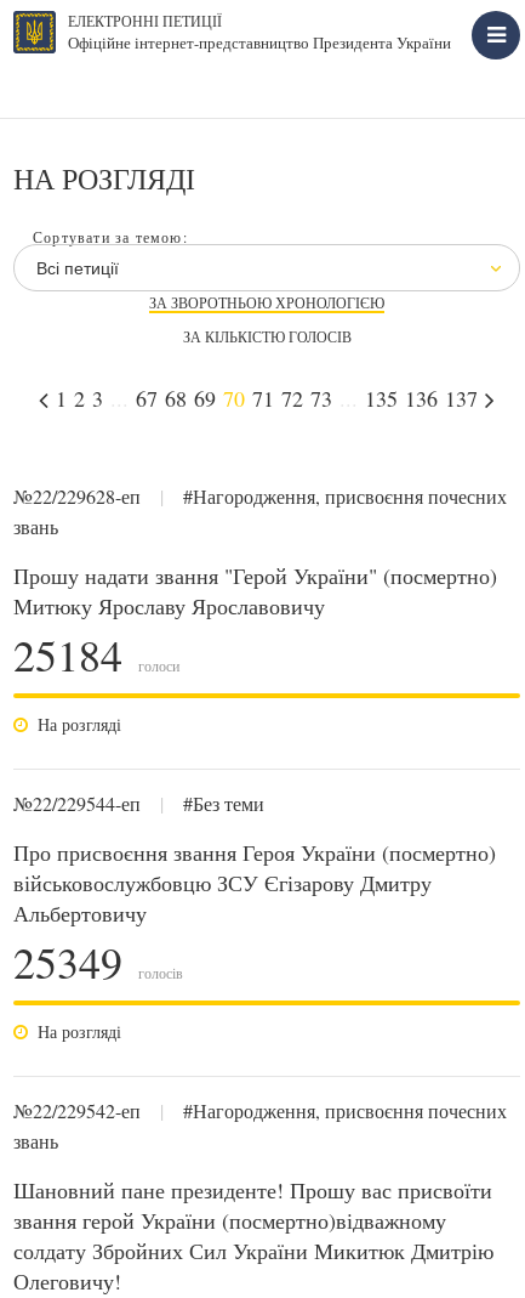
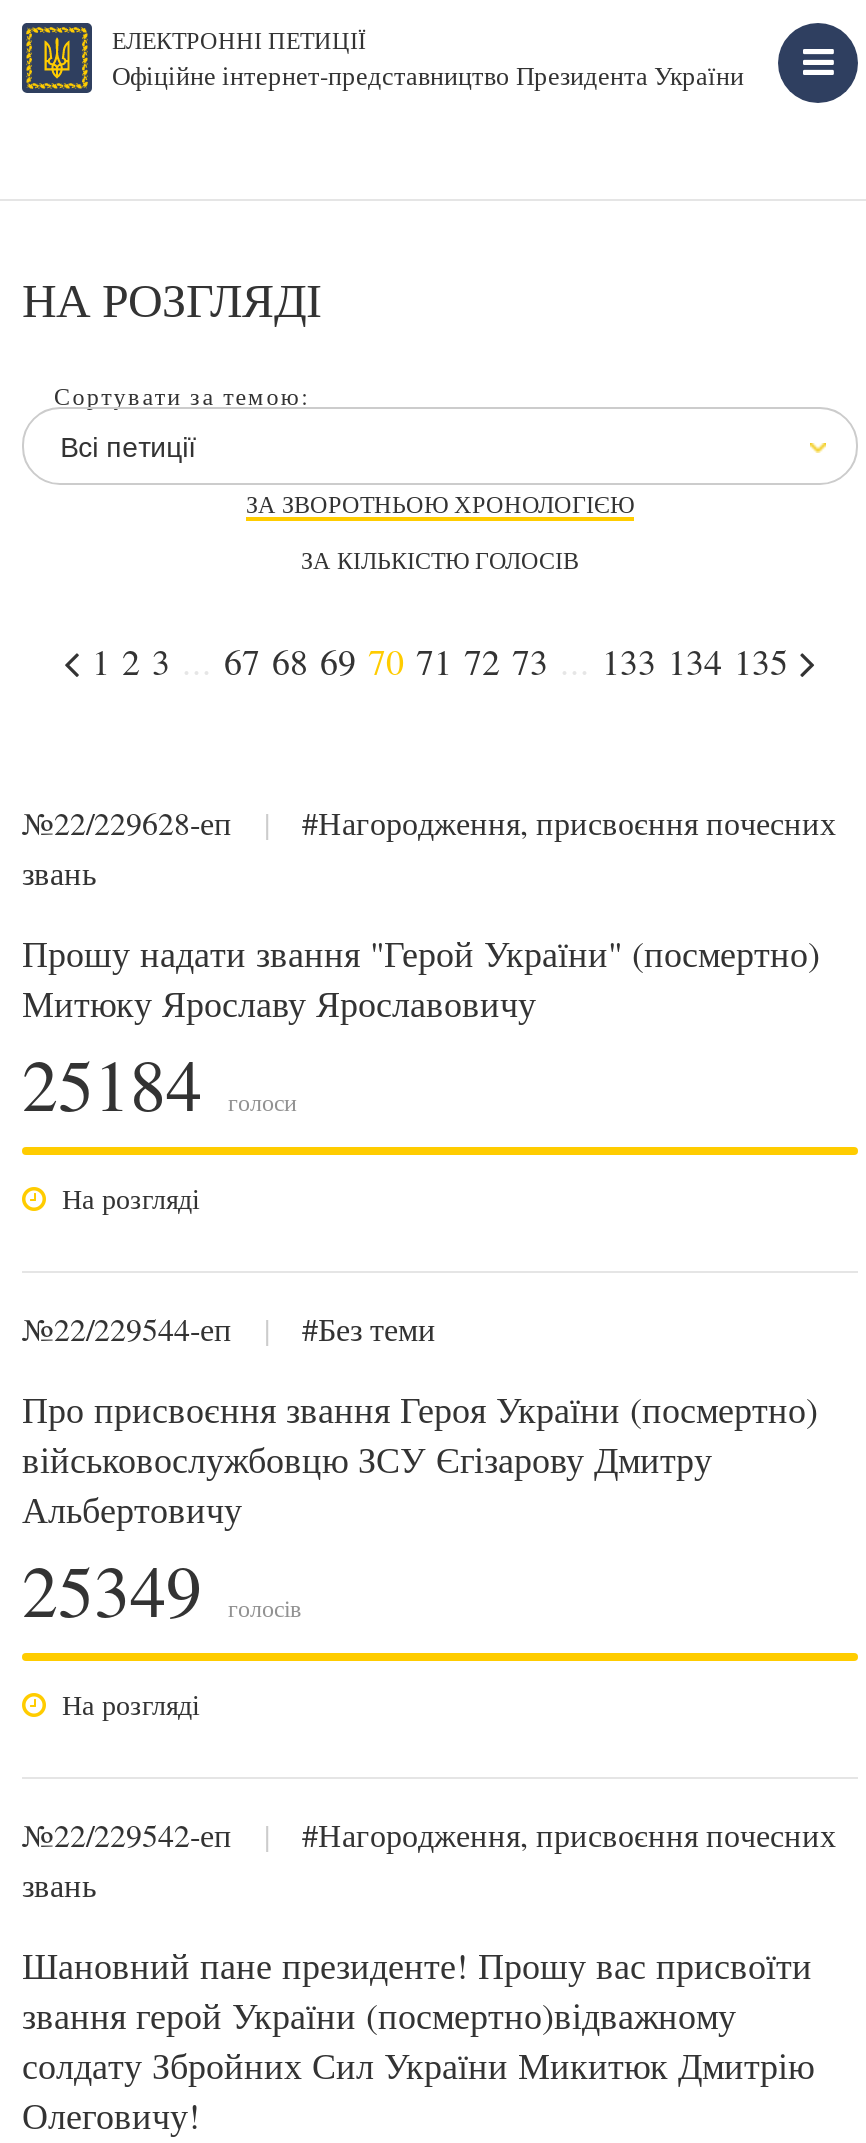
[56,384,478,413] 1 2 3 ... 67 68 69 70 71 72 73 ... 135 136 137 -> [92,637,788,685] 1 2 3 ... 67 68 69 70 71 72 73 ... 133 134 135

